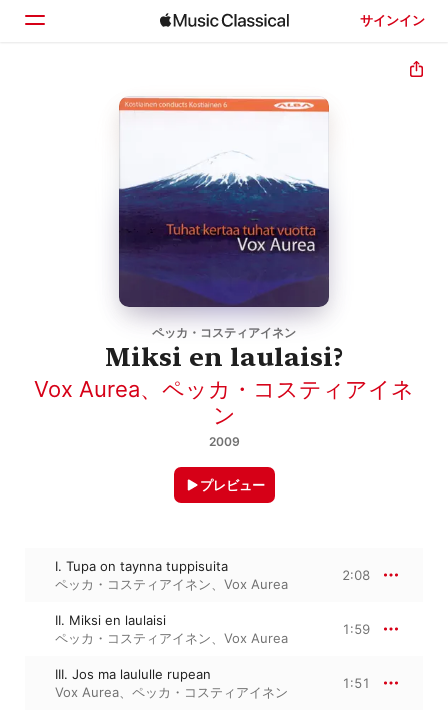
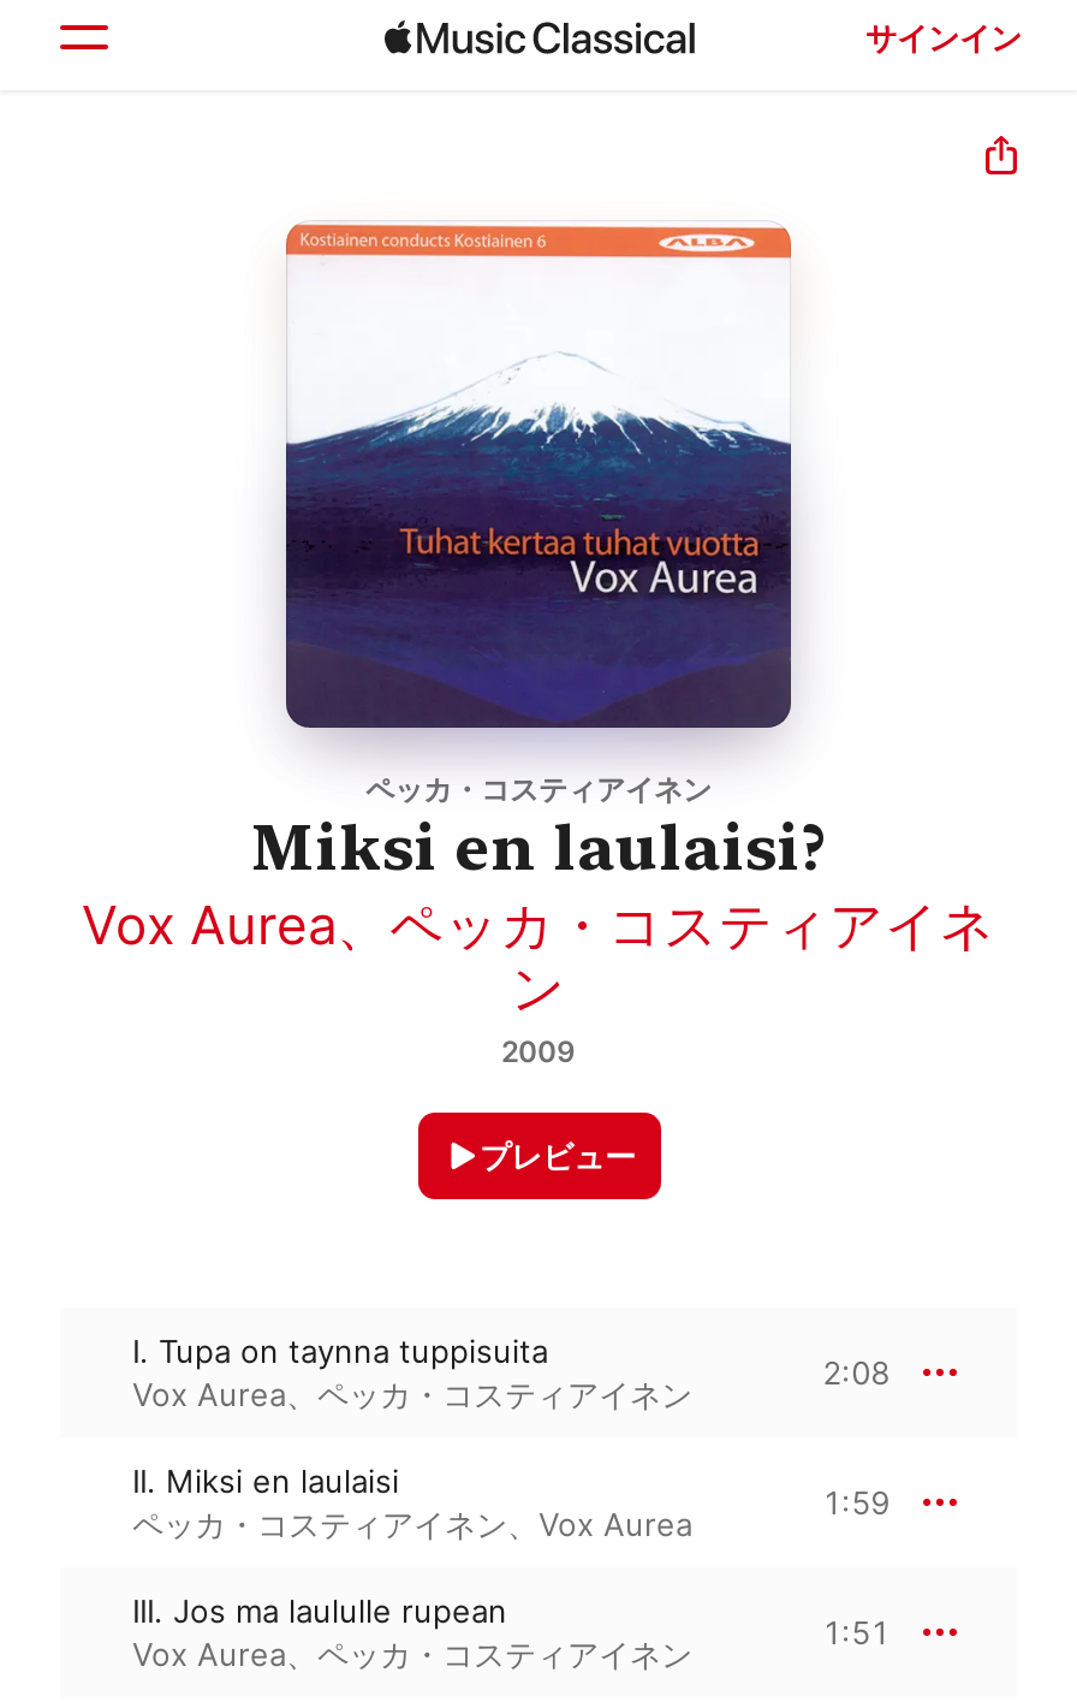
[55,576,288,592] ペッカ・コスティアイネン、Vox Aurea -> [132,1375,692,1413] Vox Aurea、ペッカ・コスティアイネン

